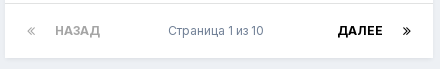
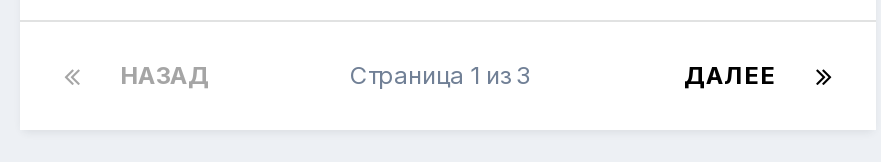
[167,23,269,38] Страница 1 из 10 -> [350,60,544,90] Страница 1 из 3

